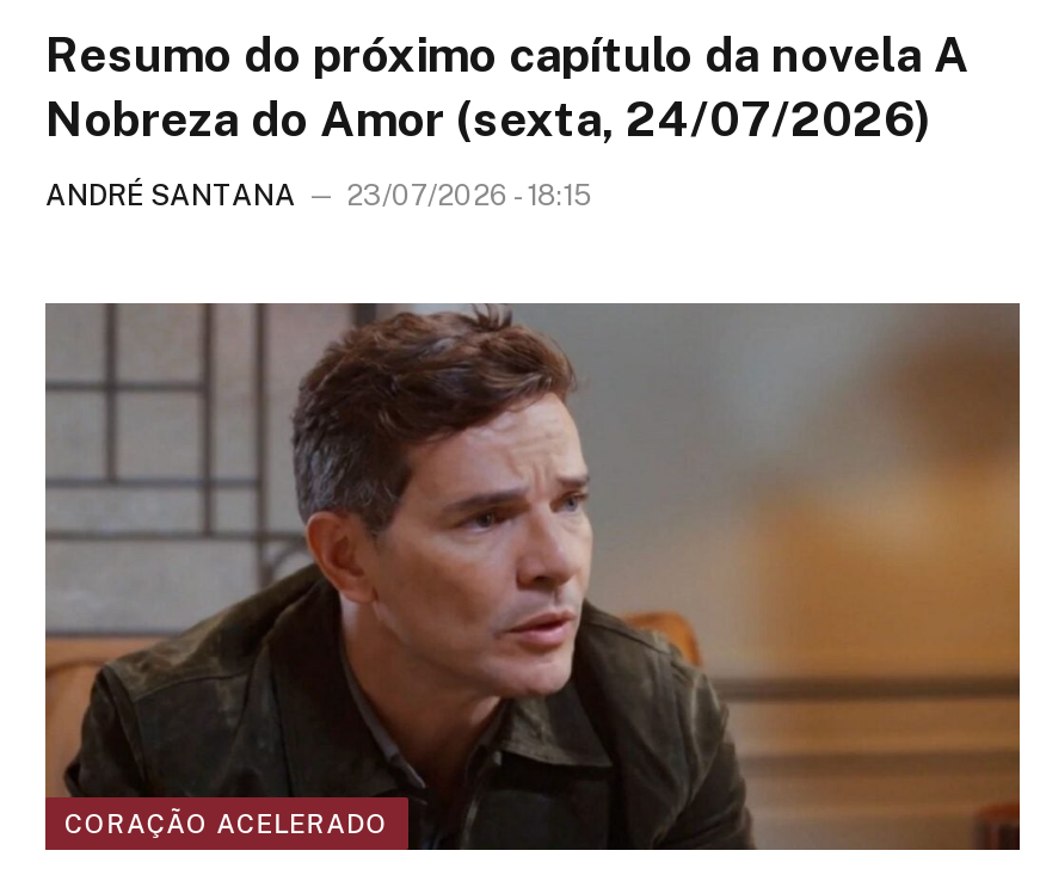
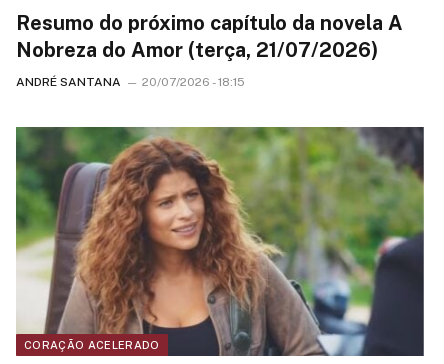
[45,90,931,147] Nobreza do Amor (sexta, 24/07/2026) -> [16,37,378,61] Nobreza do Amor (terça, 21/07/2026)
[45,178,592,211] ANDRÉ SANTANA 23/07/2026 - 18:15 -> [16,74,245,88] ANDRÉ SANTANA 20/07/2026 - 18:15
[43,303,1020,852] [image] -> [15,126,425,357] [image]

